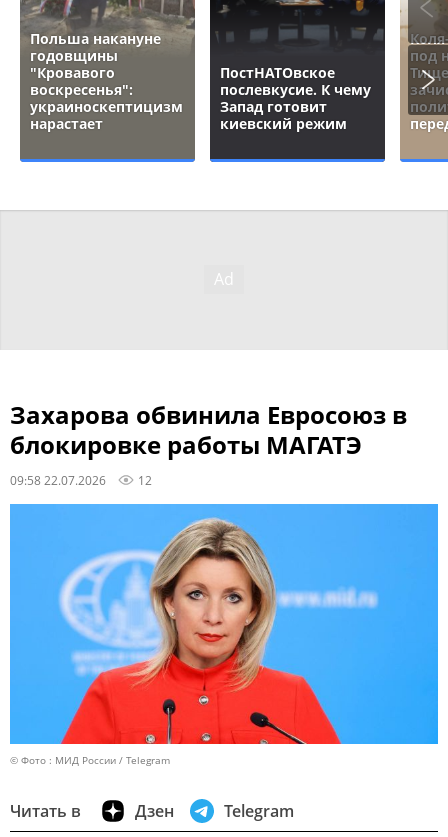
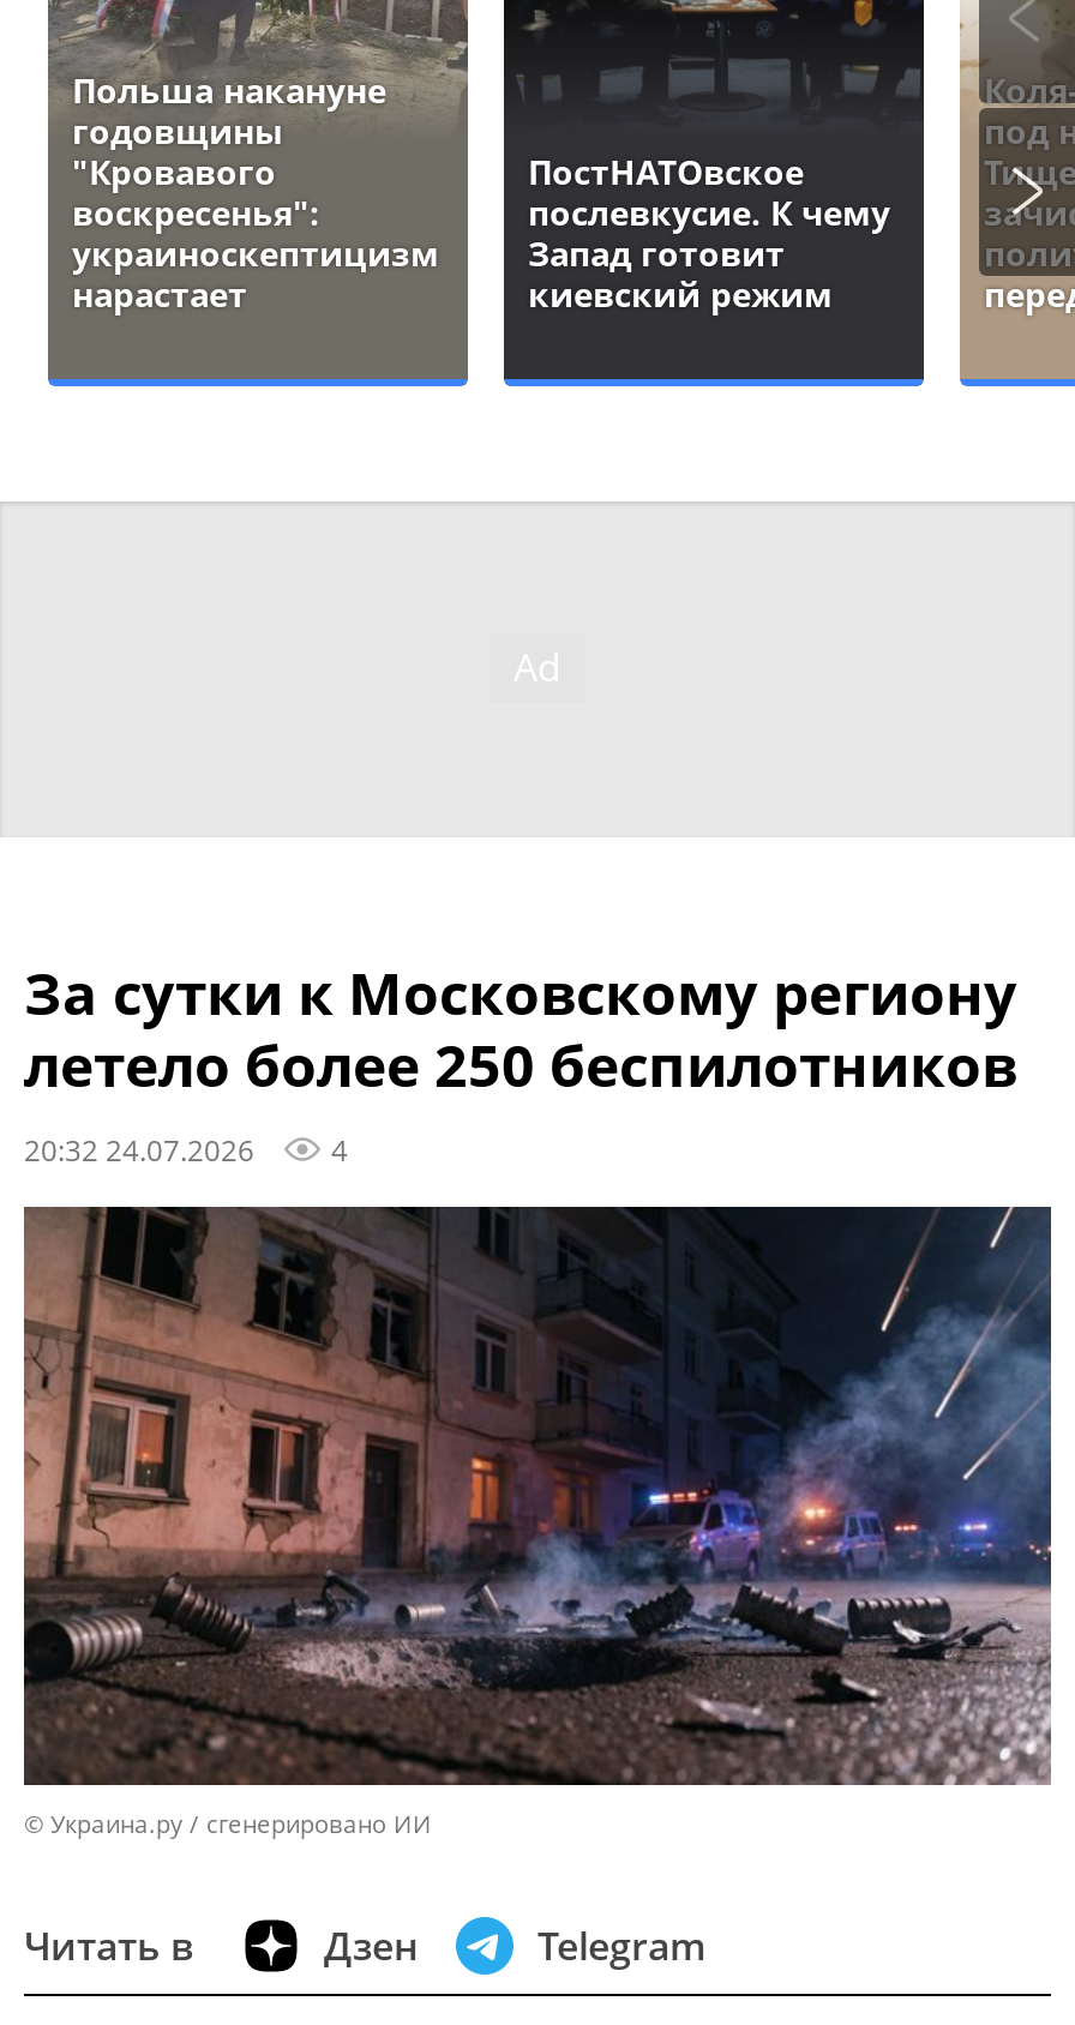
[10,397,407,487] Захарова обвинила Евросоюз в | блокировке работы МАГАТЭ | 09:58 22.07.2026 | 12 -> [24,954,1017,1170] За сутки к Московскому региону | летело более 250 беспилотников | 20:32 24.07.2026 | 4
[9,503,439,767] [image] | © Фото : МИД России / Telegram -> [22,1204,1053,1841] [image] | © Украина.ру / сгенерировано ИИ

